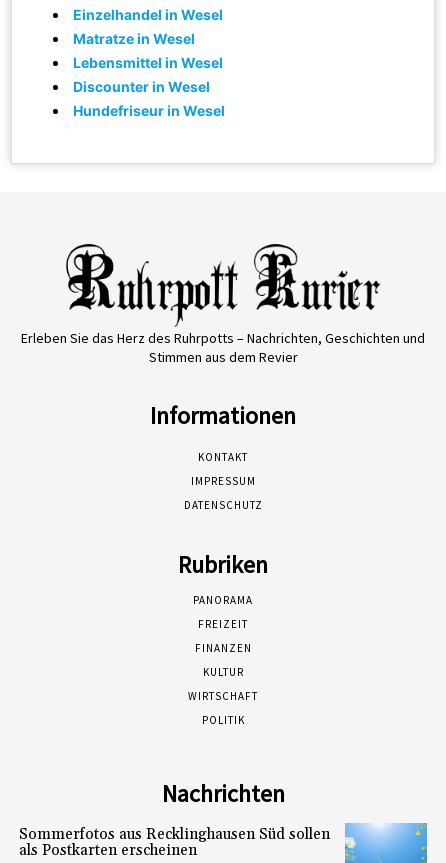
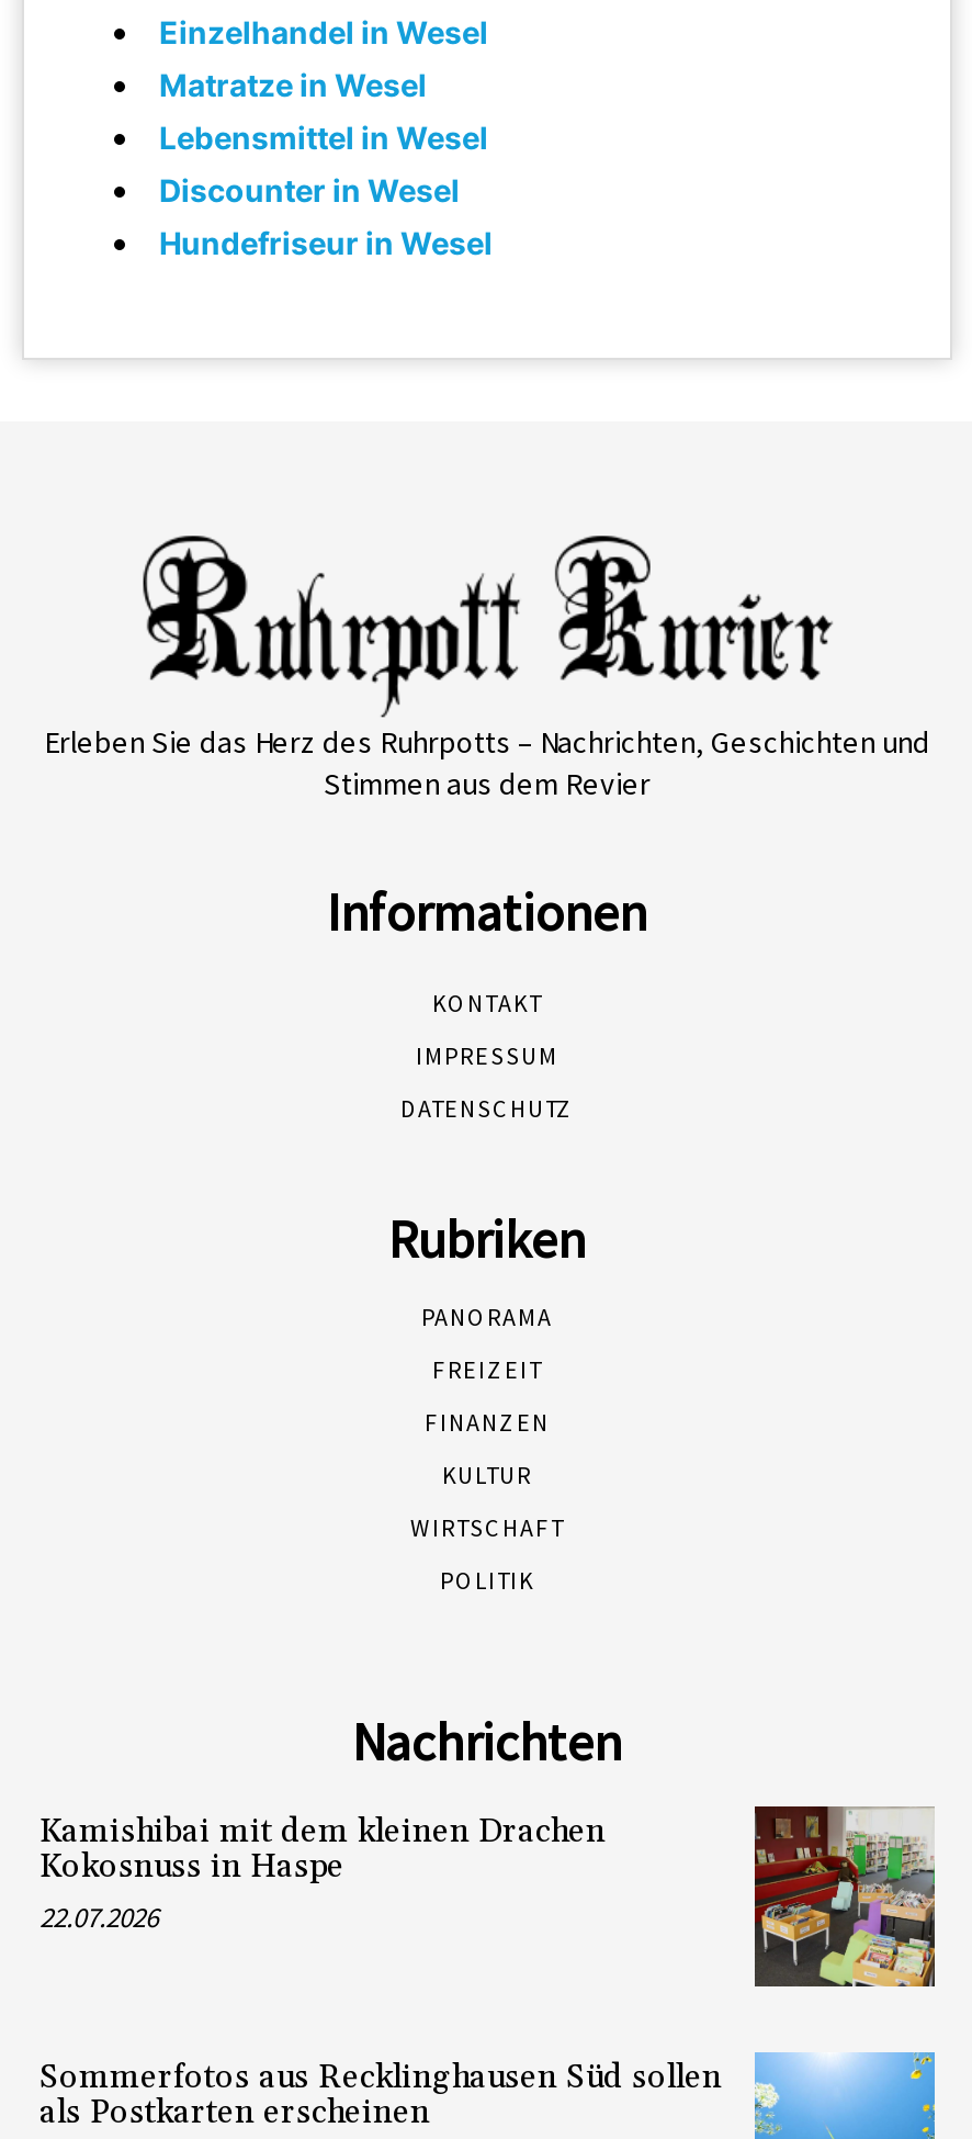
none -> [39,1812,606,1937] Kamishibai mit dem kleinen Drachen | Kokosnuss in Haspe | 22.07.2026
none -> [753,1802,937,1989] [image]

